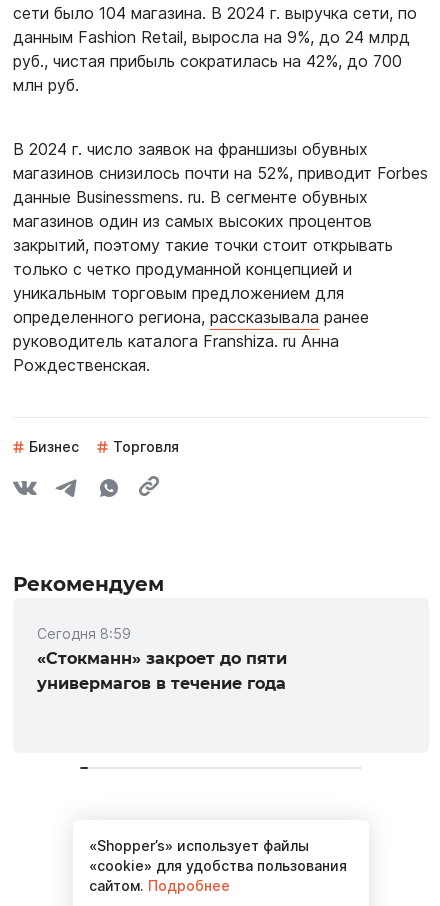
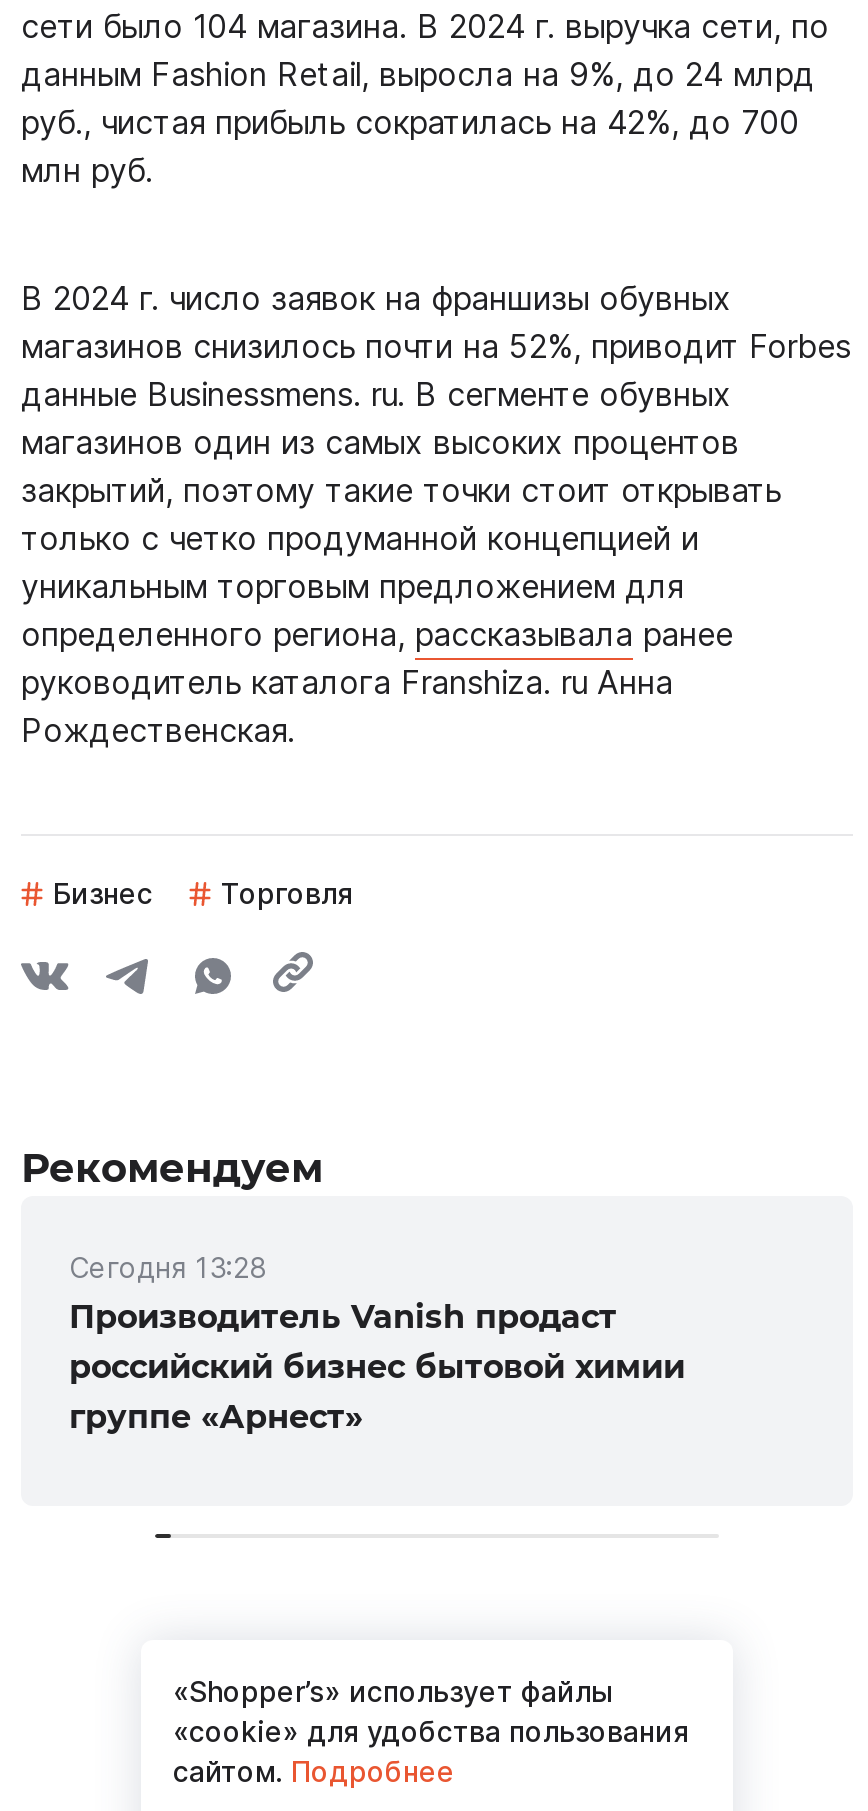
[37,625,287,693] Сегодня 8:59 | «Стокманн» закроет до пяти | универмагов в течение года -> [69,1250,685,1436] Сегодня 13:28 | Производитель Vanish продаст | российский бизнес бытовой химии | группе «Арнест»

